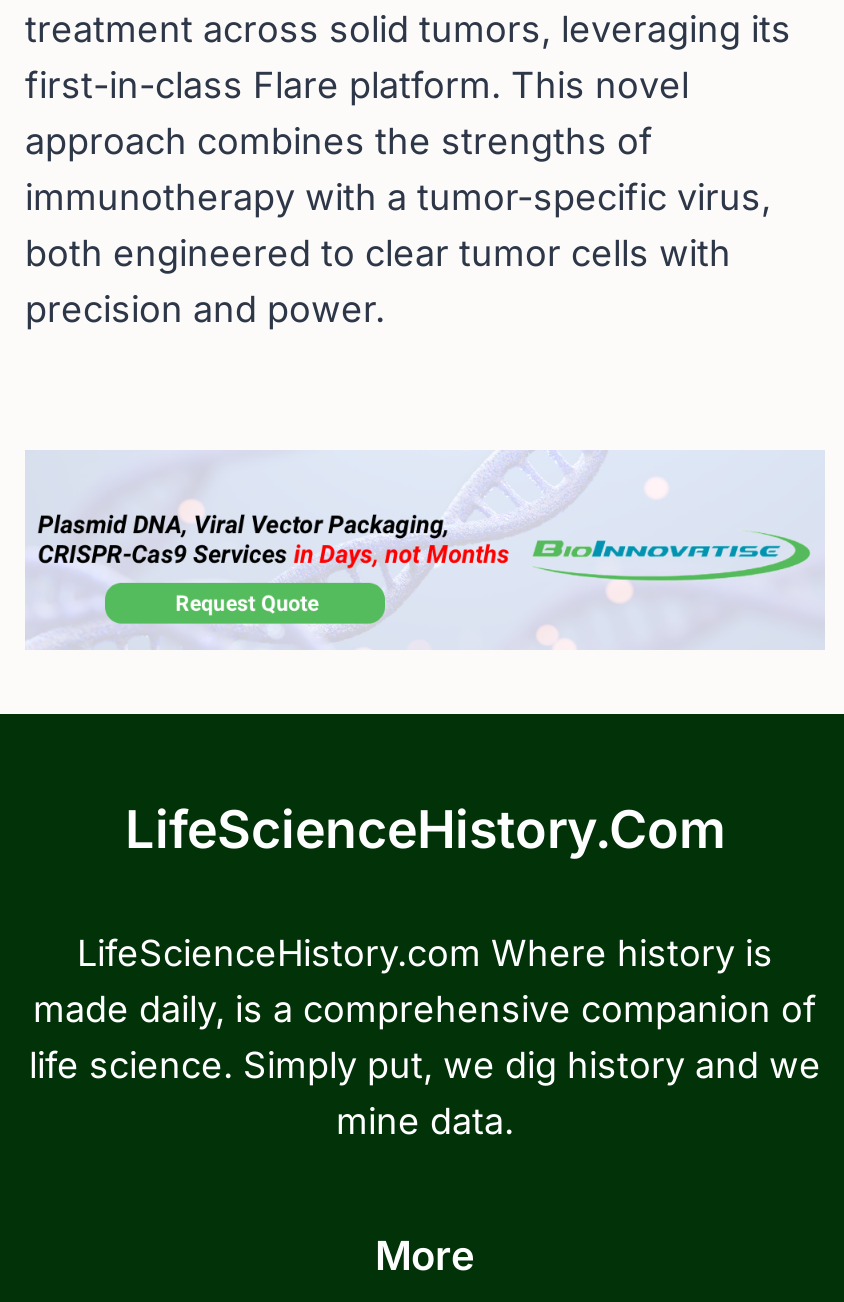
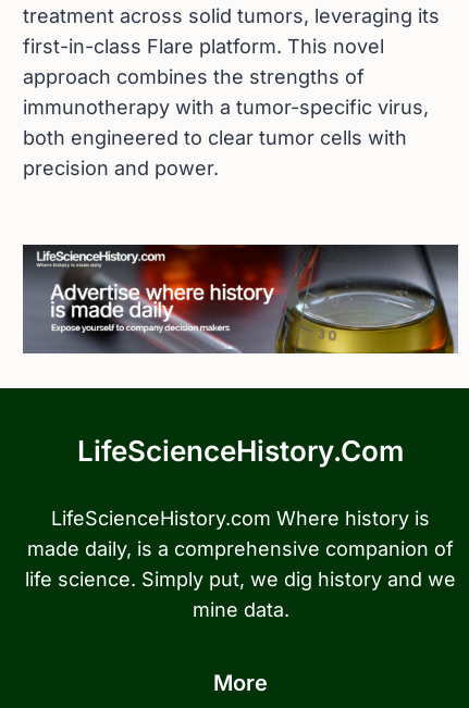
[25,450,825,650] [image] -> [22,244,459,355] [image]

